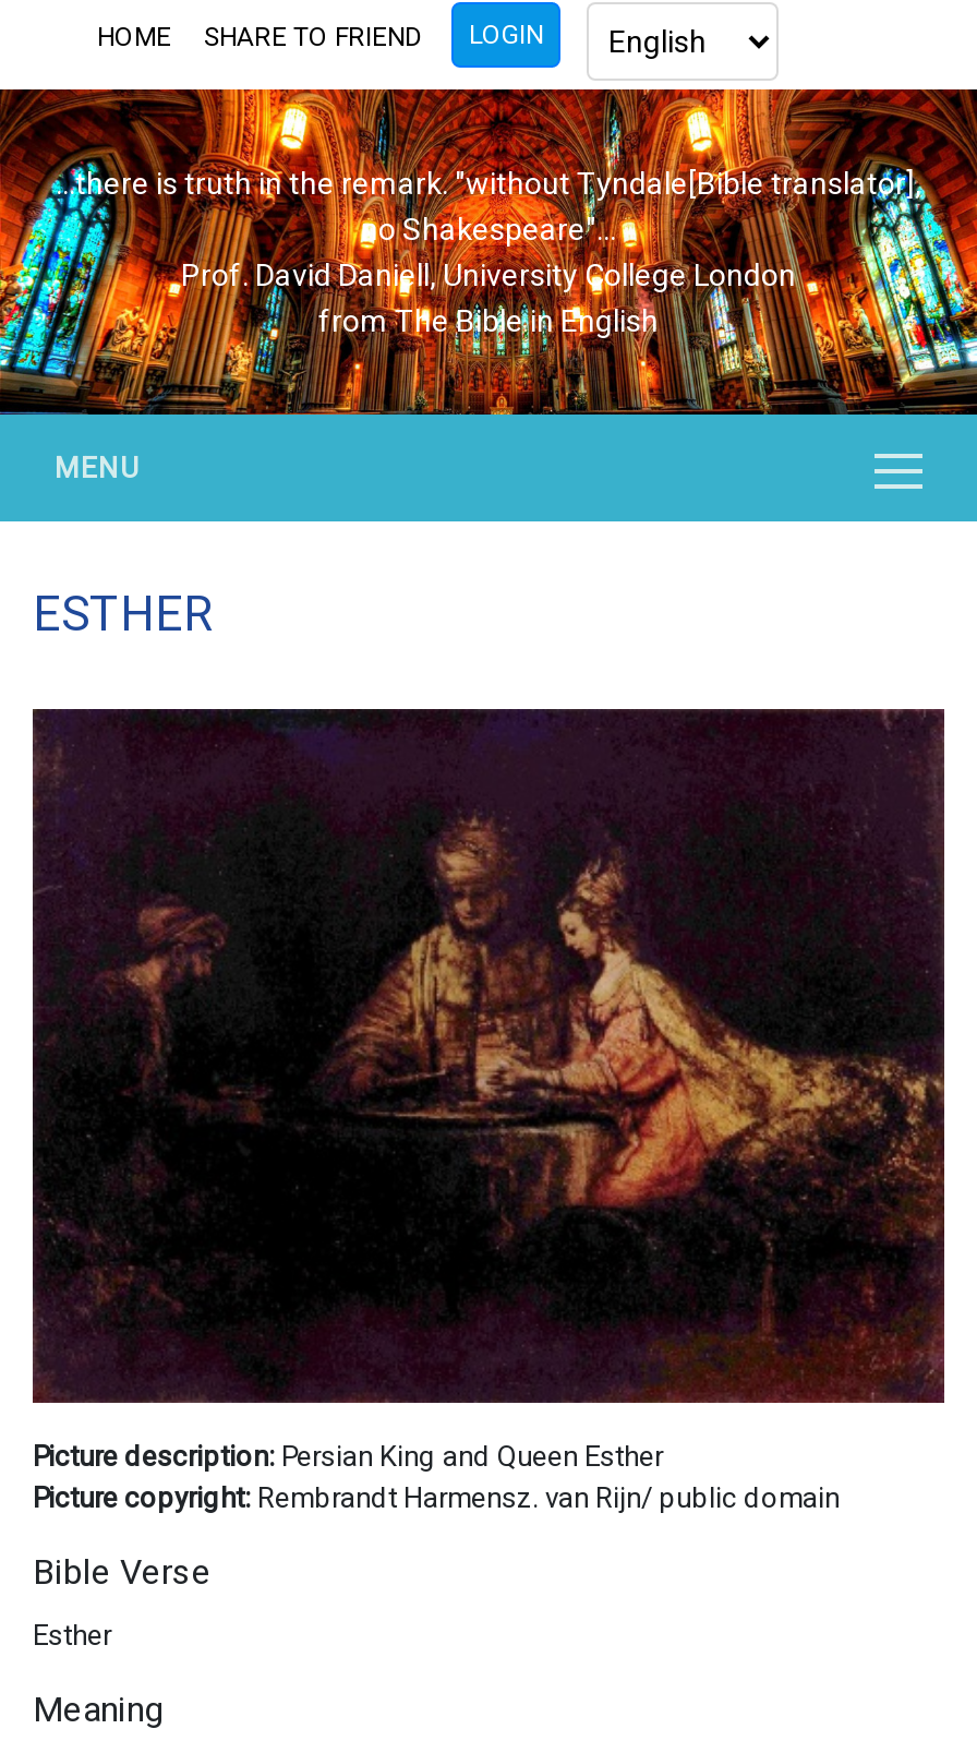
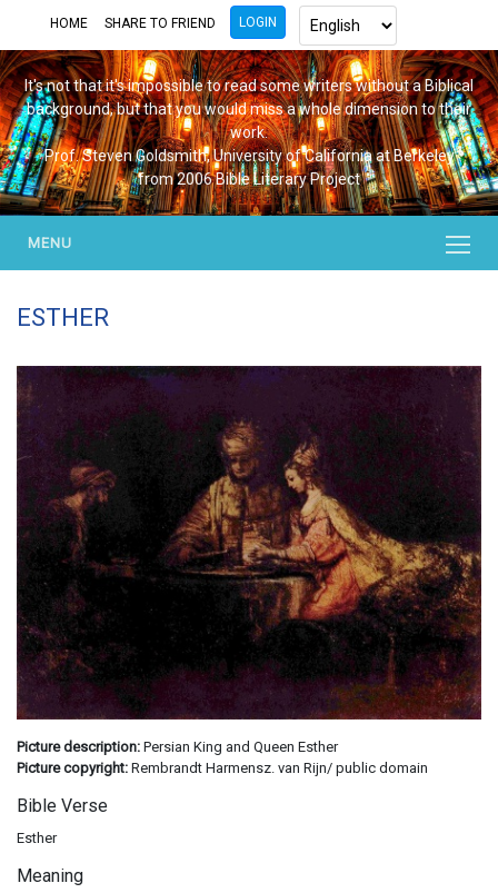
[56,165,921,338] ...there is truth in the remark. "without Tyndale[Bible translator], | no Shakespeare"... | Prof. David Daniell, University College London | from The Bible in English -> [24,77,474,188] It's not that it's impossible to read some writers without a Biblical | background, but that you would miss a whole dimension to their | work. | Prof. Steven Goldsmith, University of California at Berkeley | from 2006 Bible Literary Project

